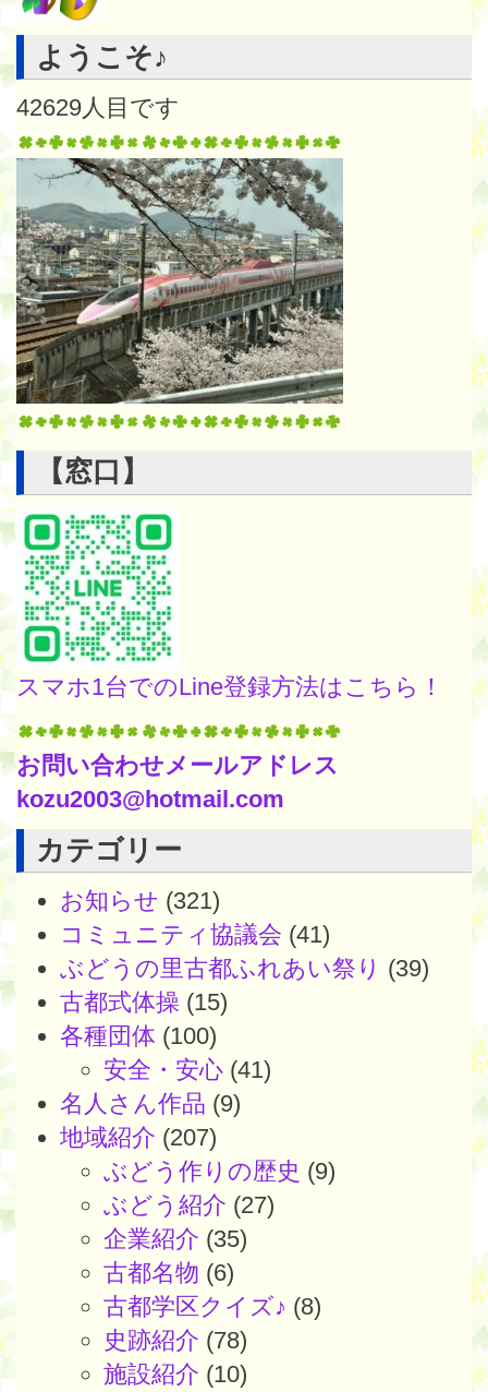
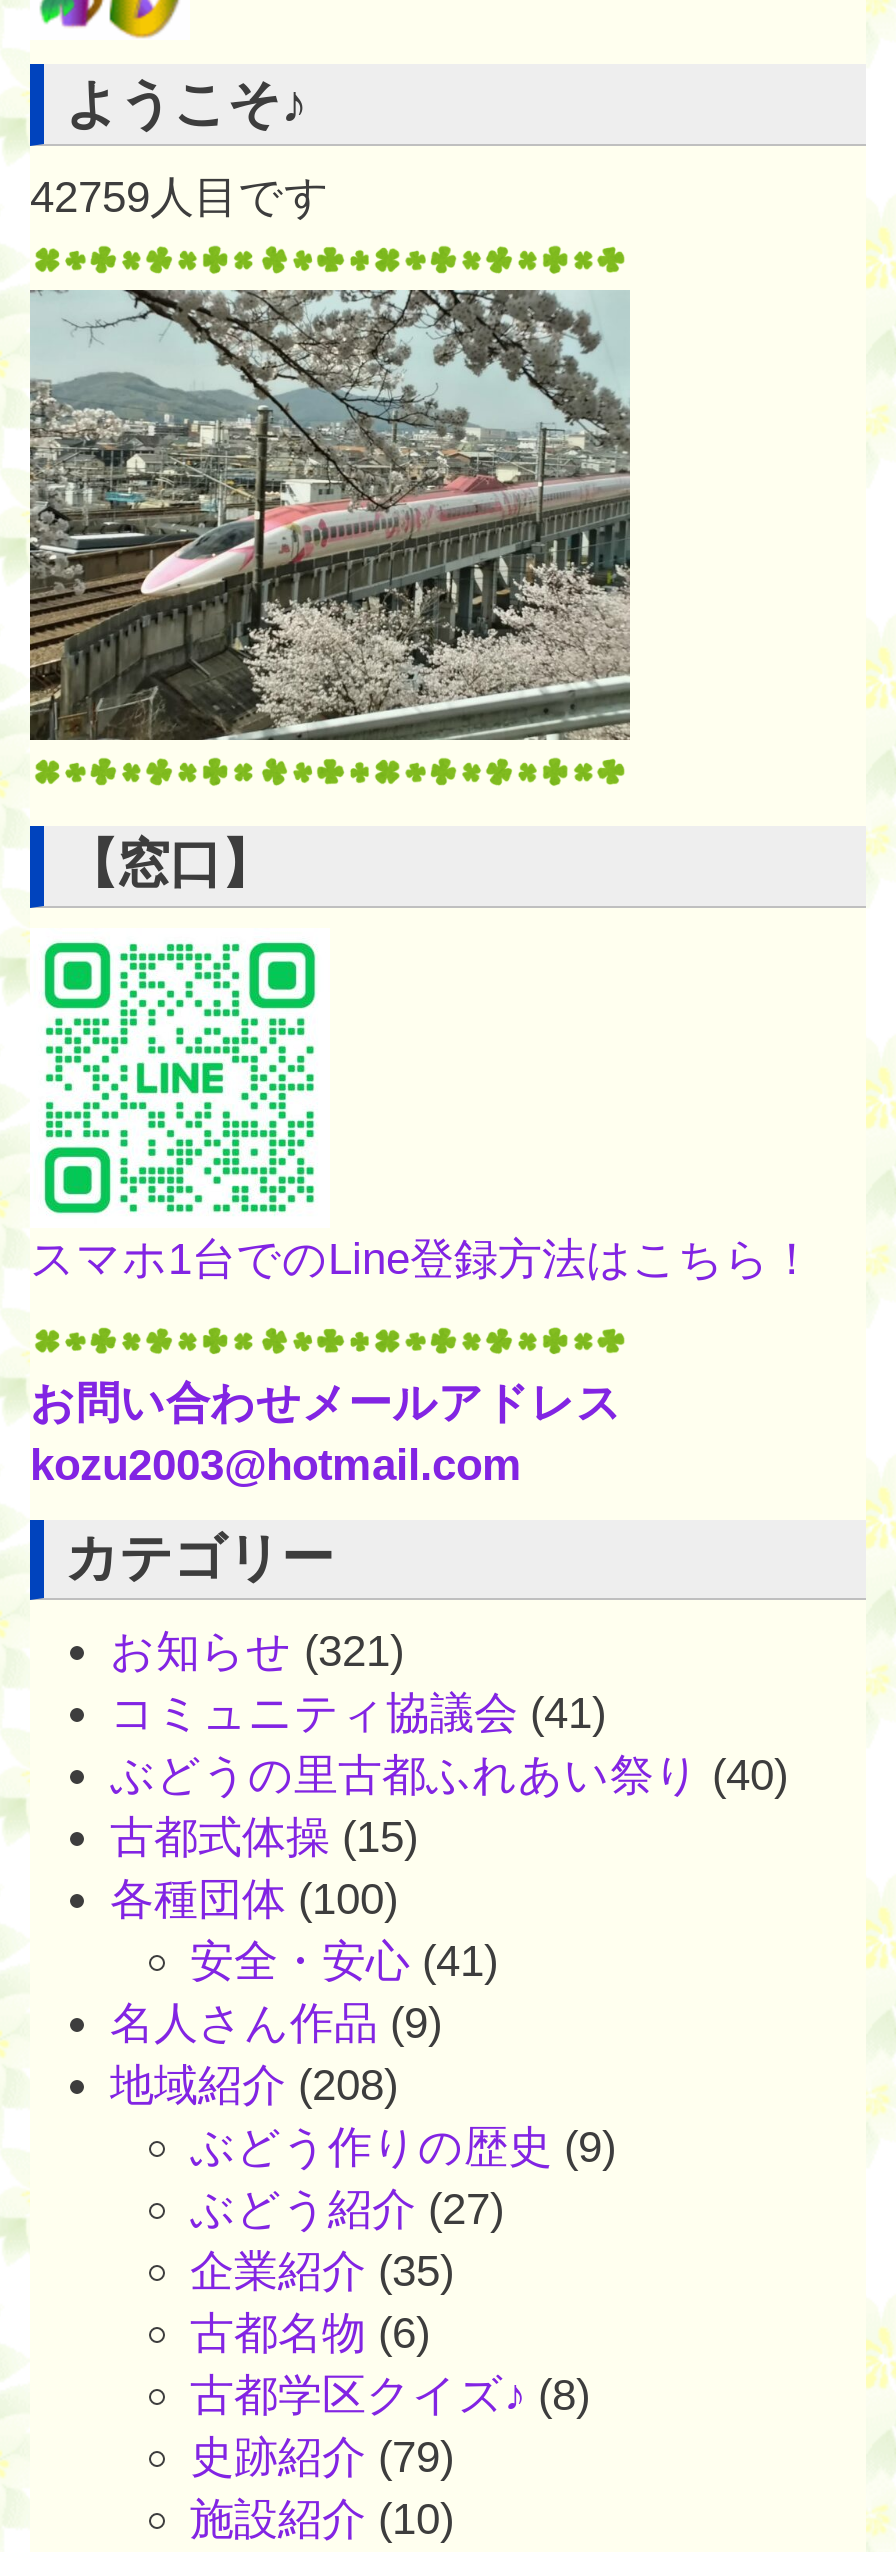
[16,94,180,121] 42629人目です -> [30,172,330,222] 42759人目です
[60,955,429,982] ぶどうの里古都ふれあい祭り(39) -> [110,1750,788,1800] ぶどうの里古都ふれあい祭り(40)
[60,1124,217,1151] 地域紹介(207) -> [110,2060,398,2110] 地域紹介(208)
[103,1327,247,1354] 史跡紹介(78) -> [190,2432,454,2482] 史跡紹介(79)

